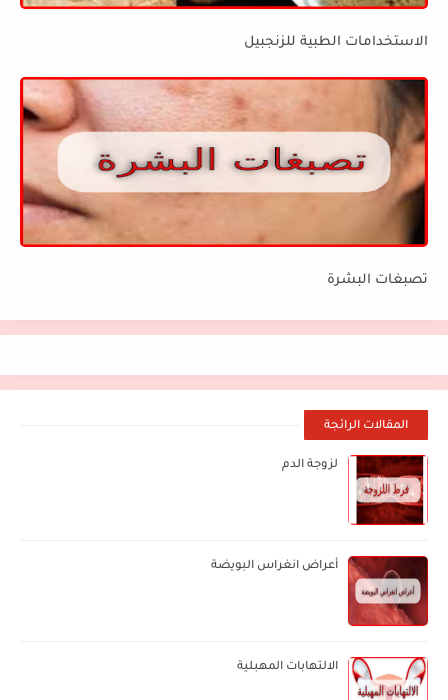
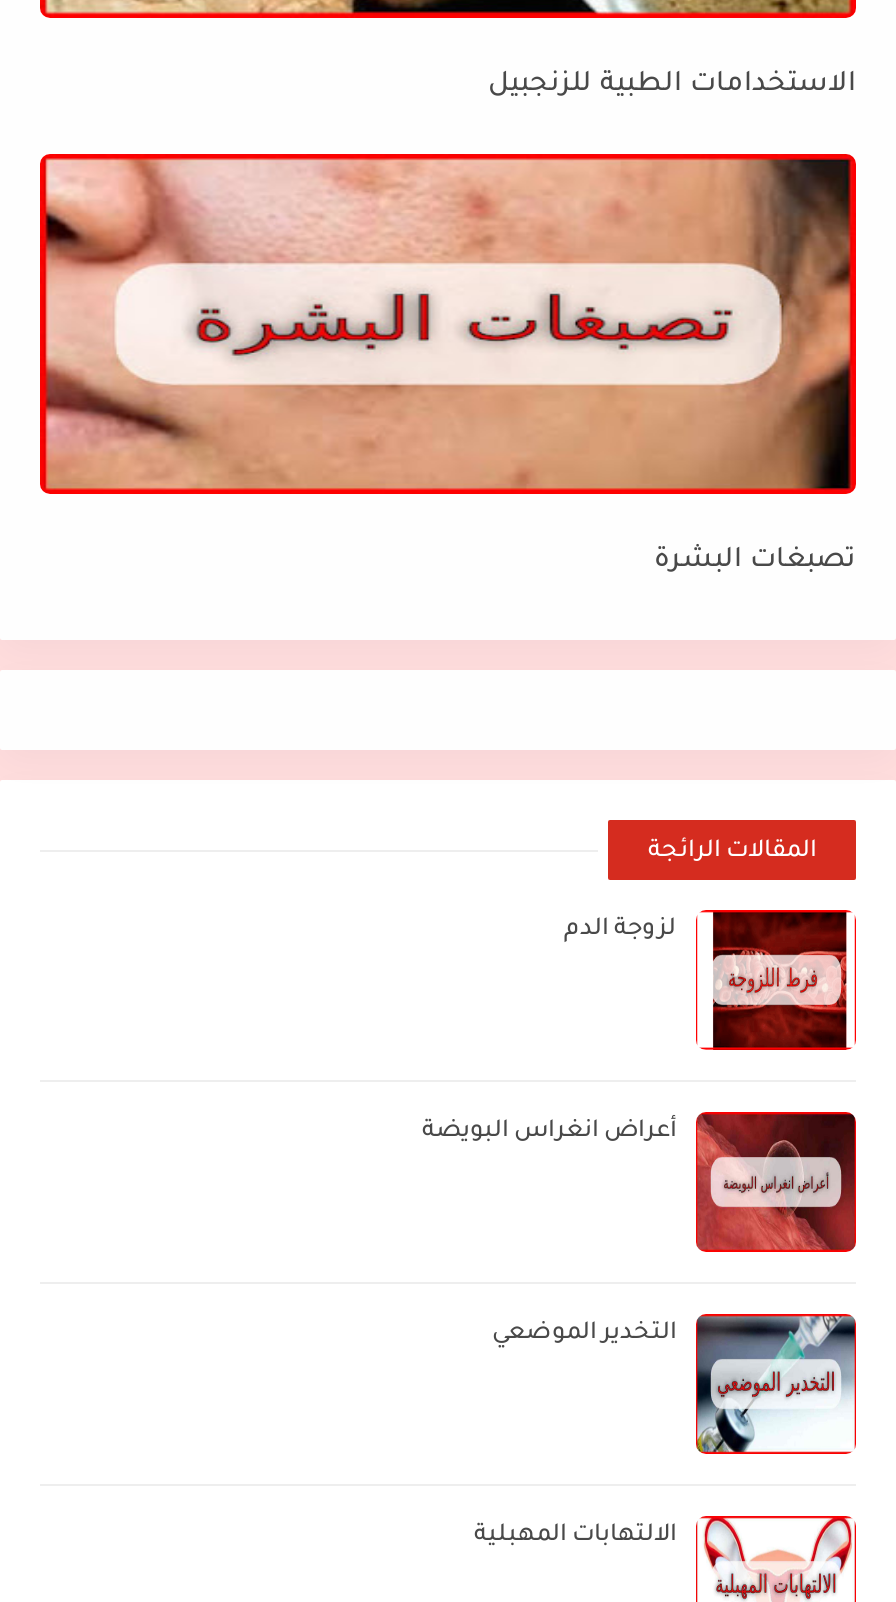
none -> [492,1314,856,1454] [image] | التخدير الموضعي

